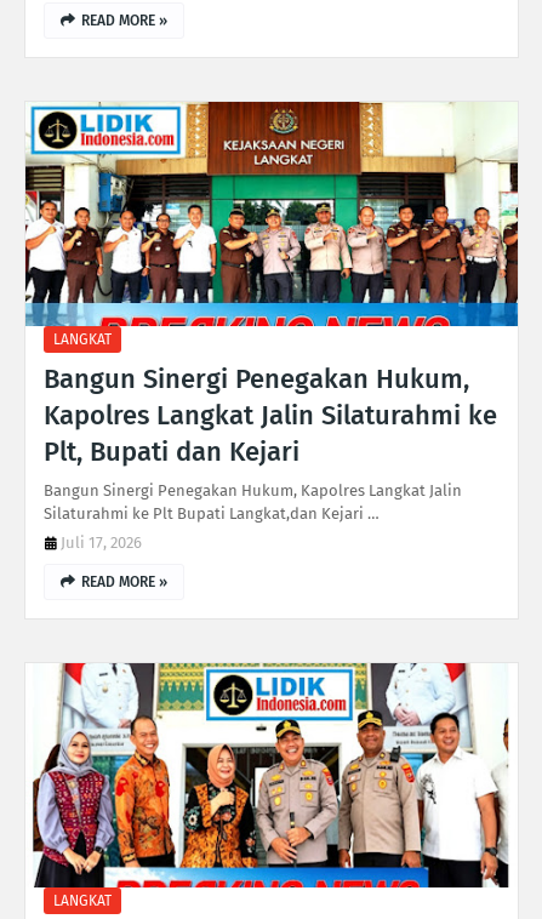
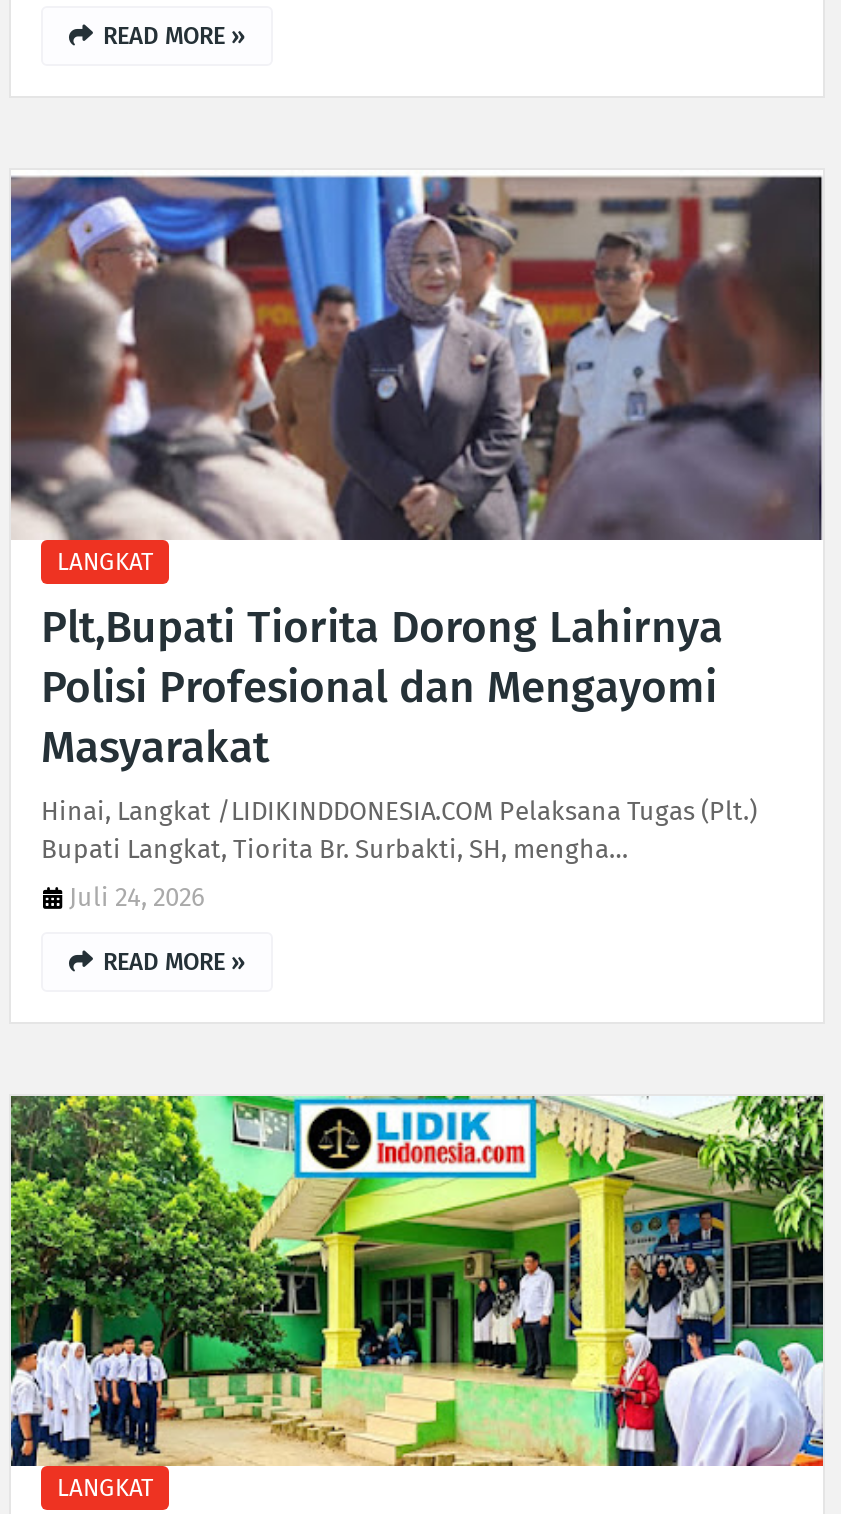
[24,101,519,523] [image] | Bangun Sinergi Penegakan Hukum, | Kapolres Langkat Jalin Silaturahmi ke | Plt, Bupati dan Kejari | Bangun Sinergi Penegakan Hukum, Kapolres Langkat Jalin | Silaturahmi ke Plt Bupati Langkat,dan Kejari … -> [9,170,825,864] [image] | Plt,Bupati Tiorita Dorong Lahirnya | Polisi Profesional dan Mengayomi | Masyarakat | Hinai, Langkat /LIDIKINDDONESIA.COM Pelaksana Tugas (Plt.) | Bupati Langkat, Tiorita Br. Surbakti, SH, mengha…
[61,533,142,552] Juli 17, 2026 -> [69,882,205,912] Juli 24, 2026
[25,662,518,889] [image] -> [9,1094,825,1468] [image]

